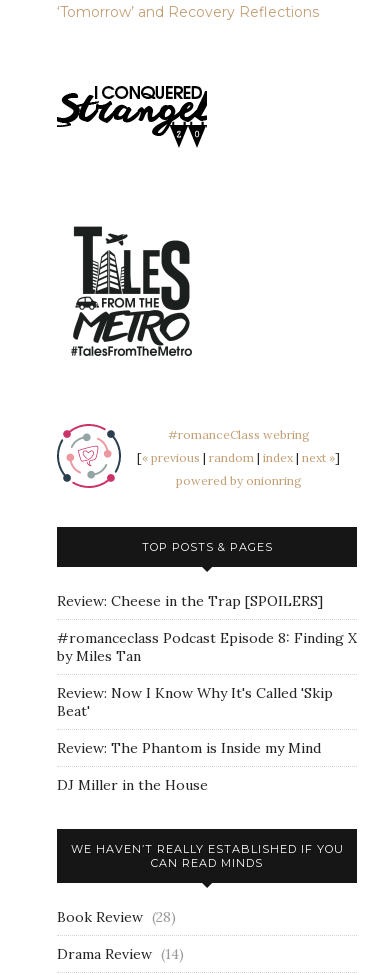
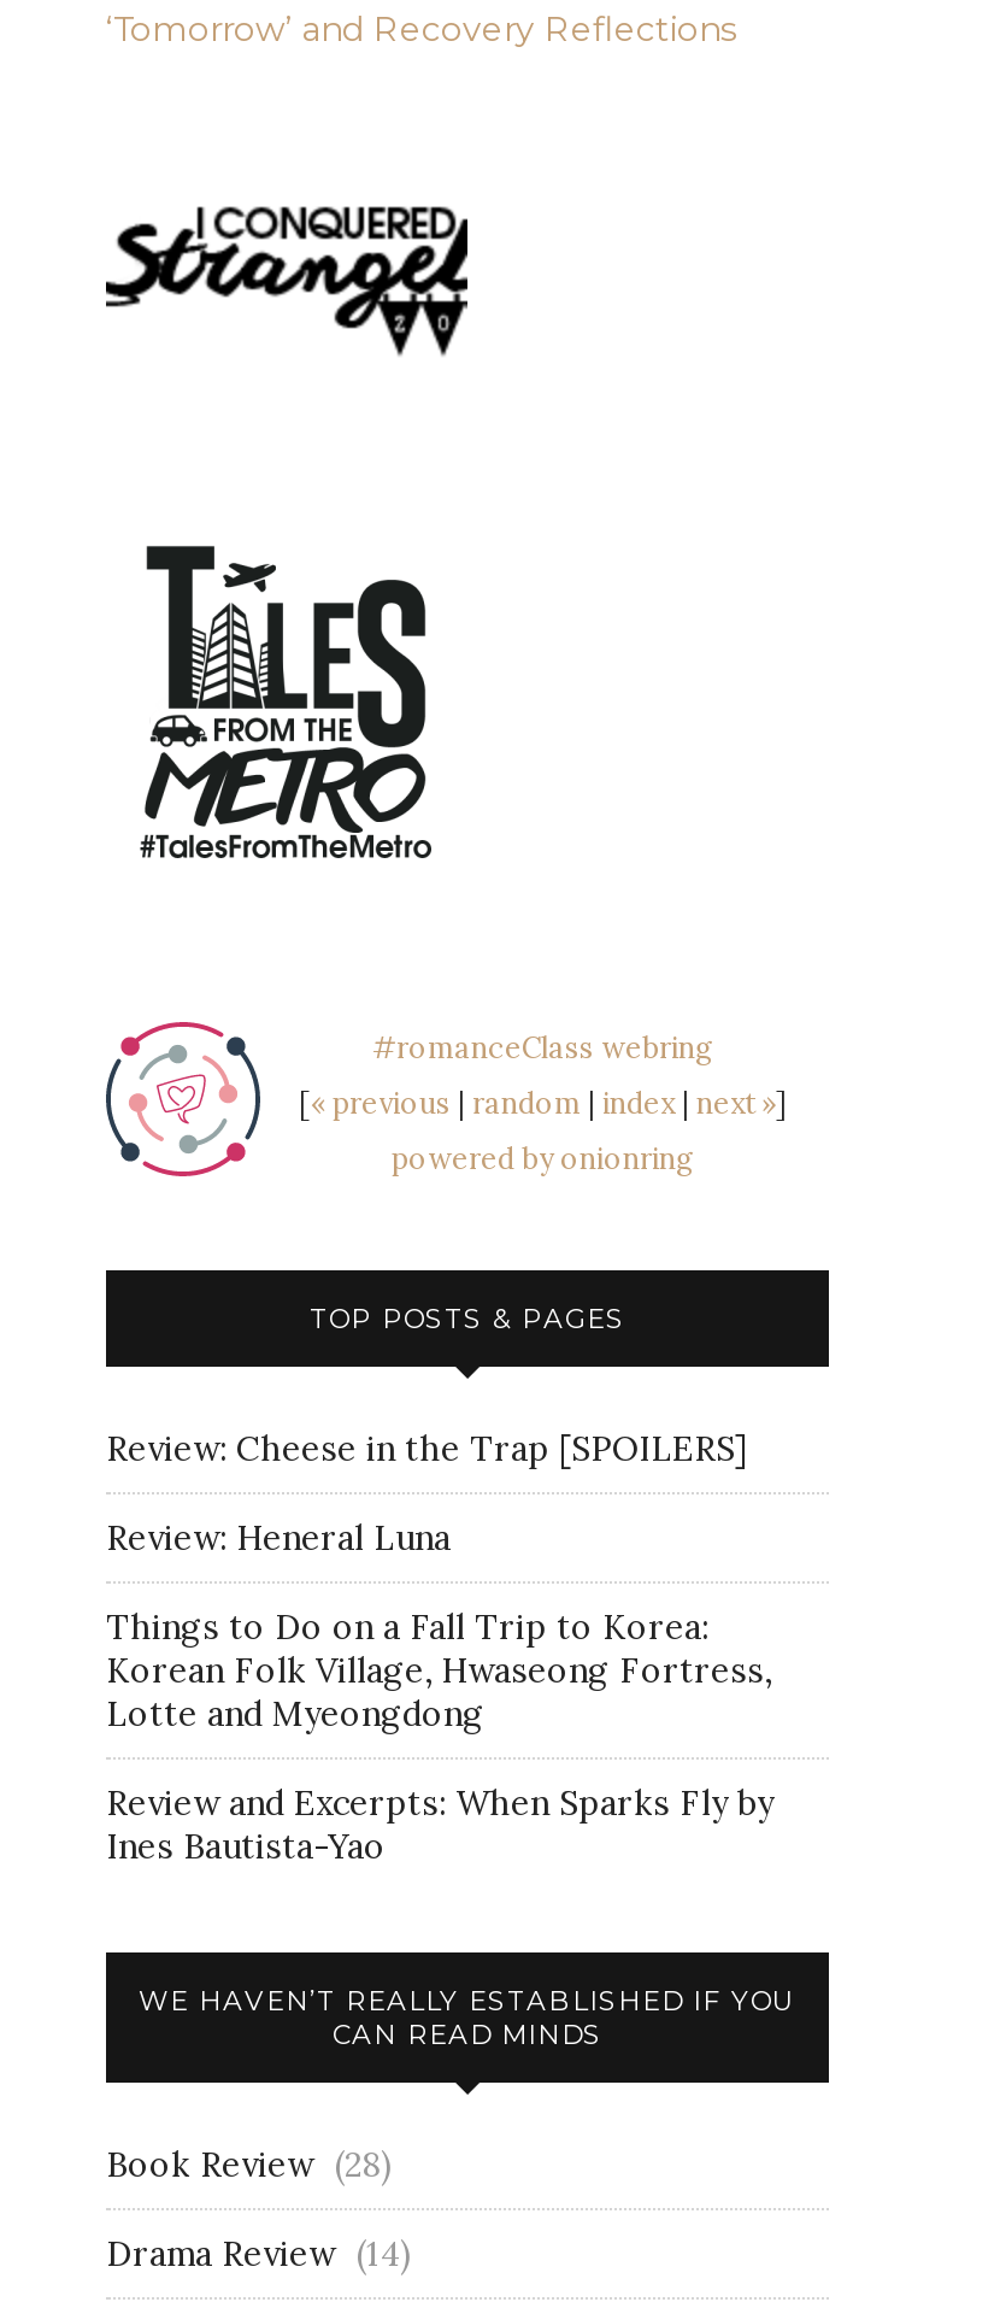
[57,629,357,794] #romanceclass Podcast Episode 8: Finding X | by Miles Tan | Review: Now I Know Why It's Called 'Skip | Beat' | Review: The Phantom is Inside my Mind | DJ Miller in the House -> [106,1516,773,1868] Review: Heneral Luna | Things to Do on a Fall Trip to Korea: | Korean Folk Village, Hwaseong Fortress, | Lotte and Myeongdong | Review and Excerpts: When Sparks Fly by | Ines Bautista-Yao

